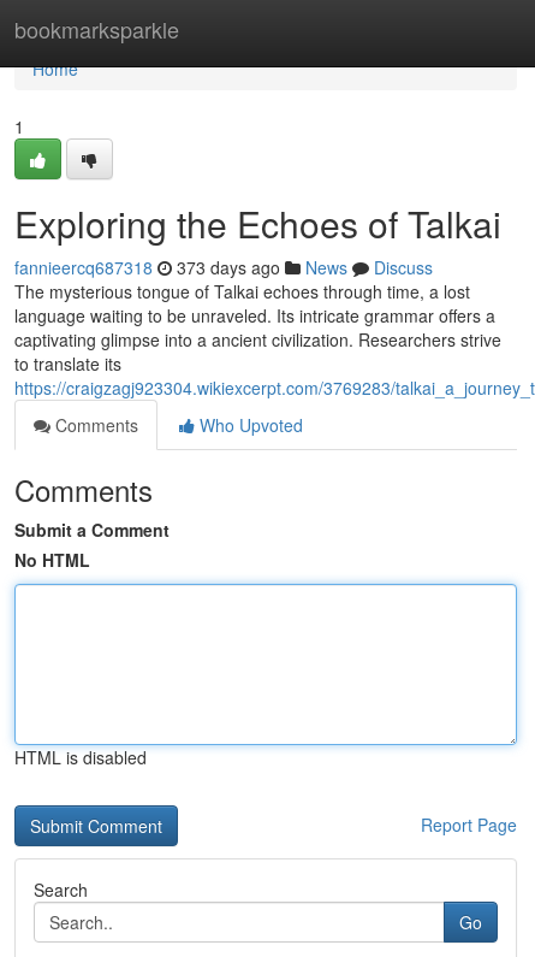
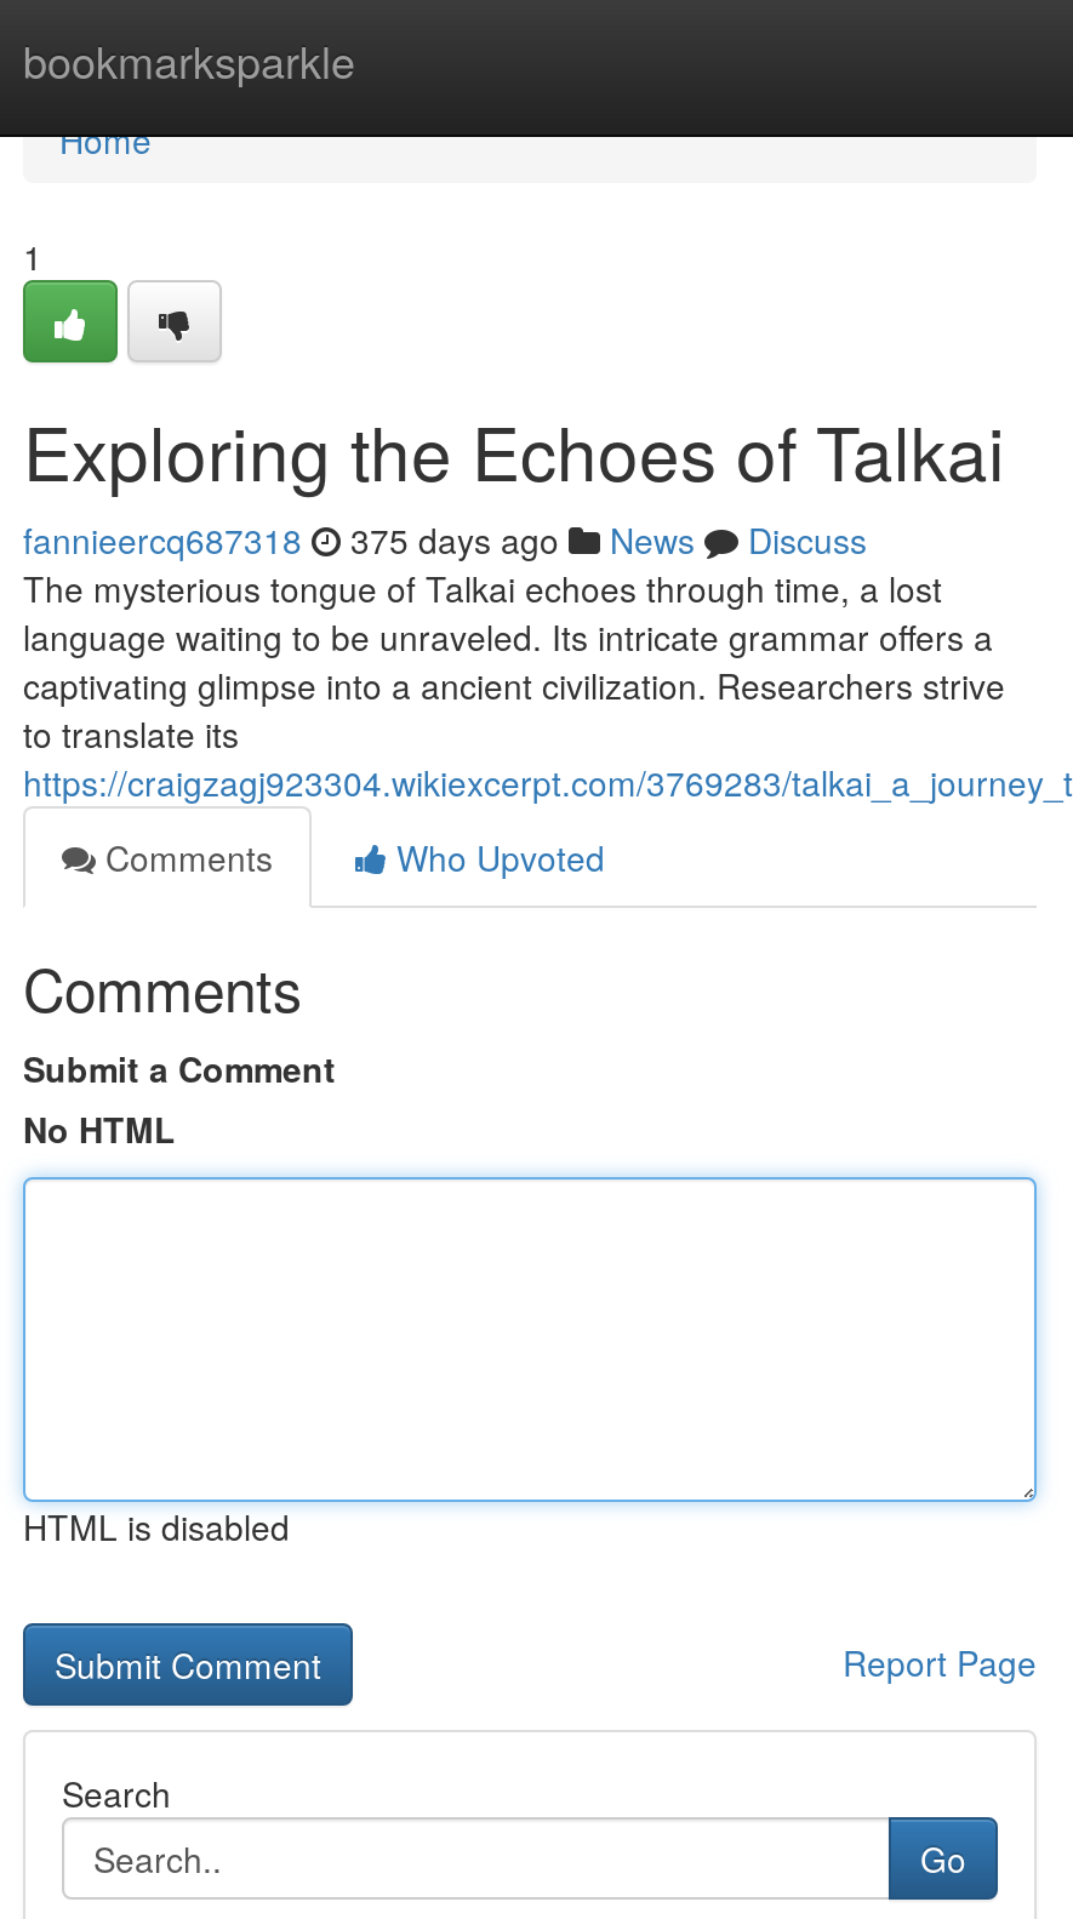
[14,255,433,279] fannieercq687318 373 days ago News Discuss -> [23,515,867,564] fannieercq687318 375 days ago News Discuss

